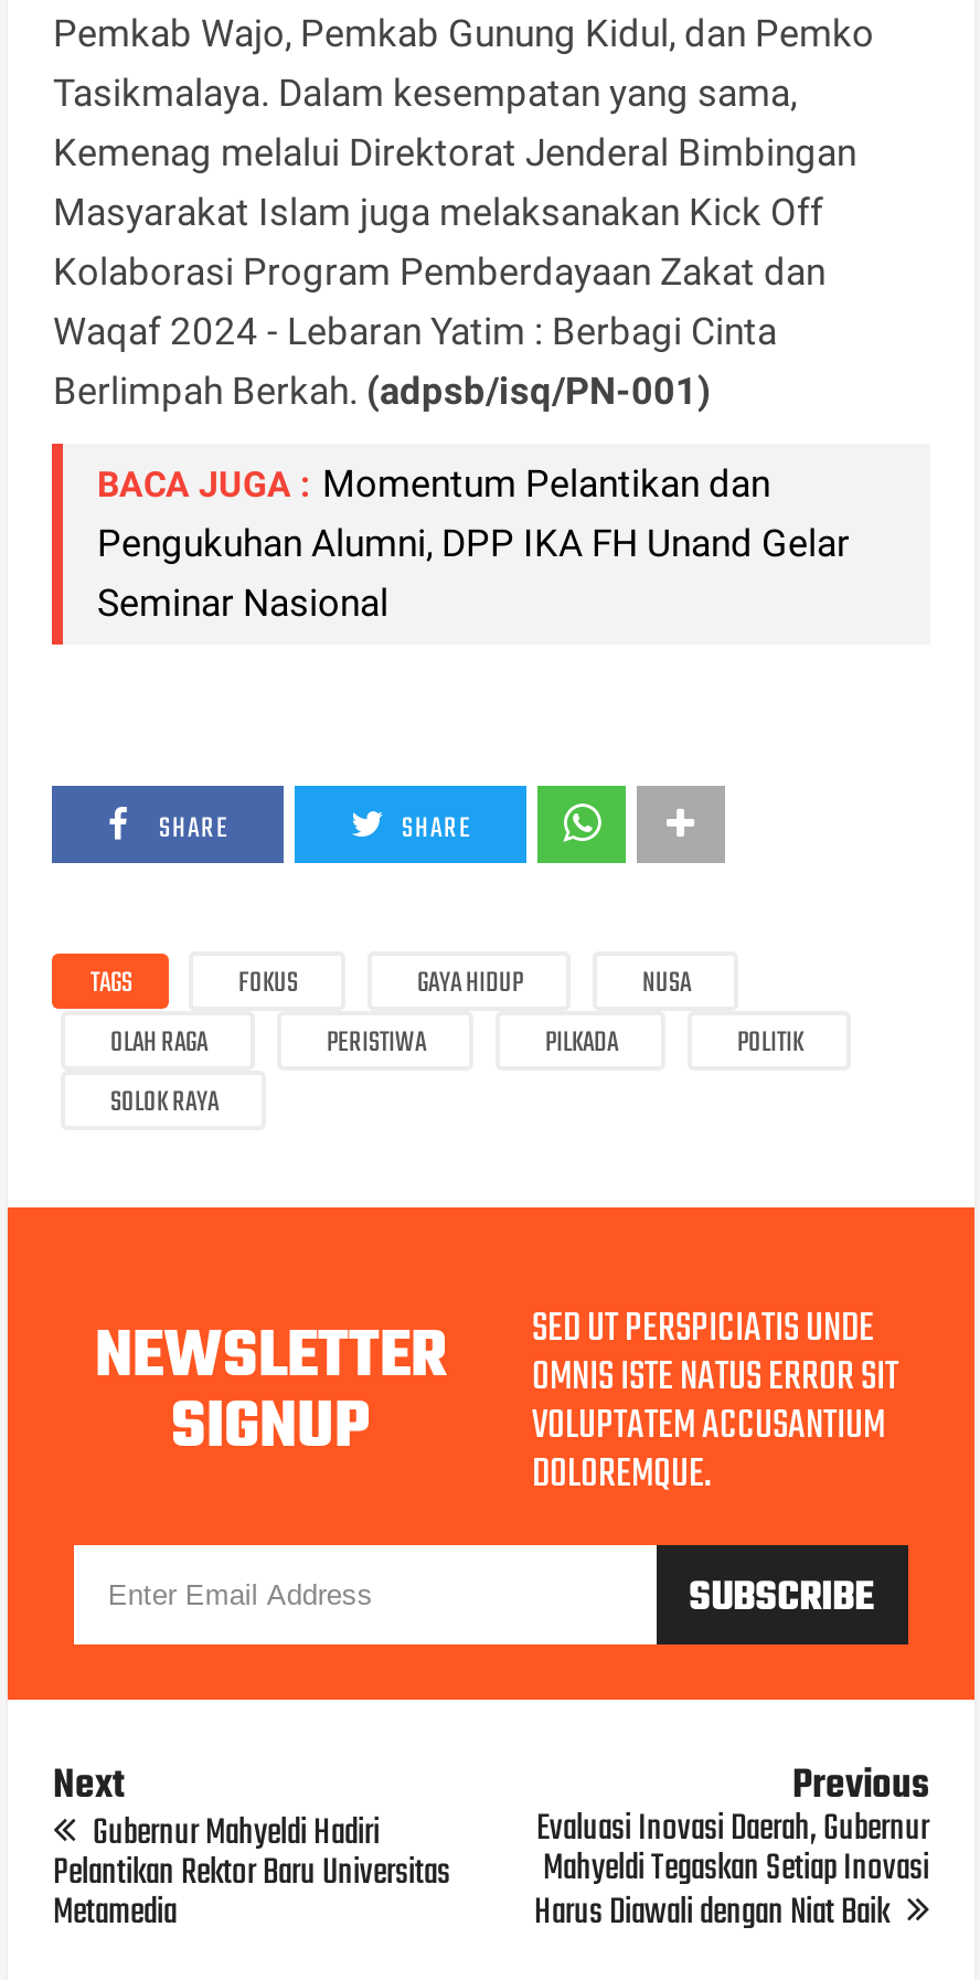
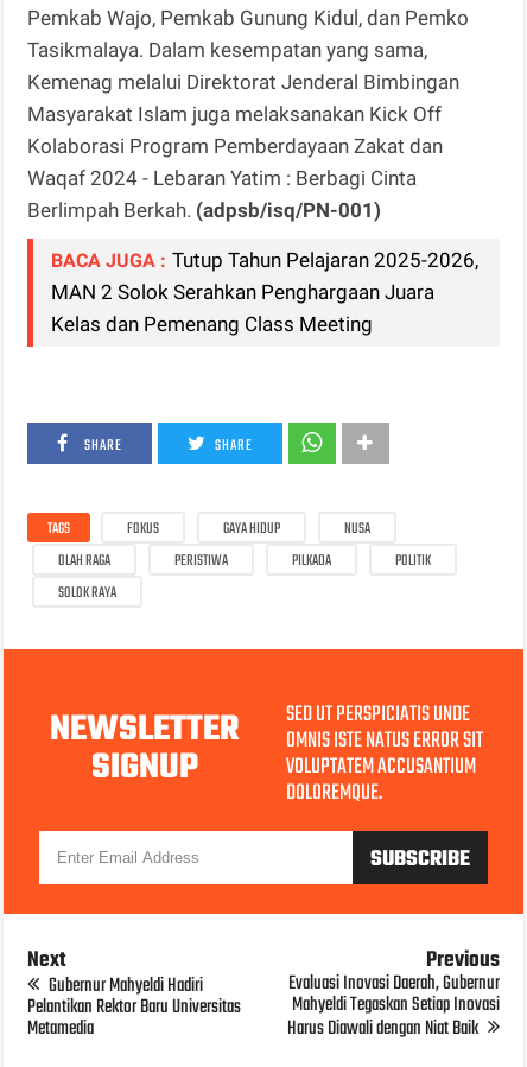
[97,461,850,624] BACA JUGA : Momentum Pelantikan dan | Pengukuhan Alumni, DPP IKA FH Unand Gelar | Seminar Nasional -> [52,248,479,336] BACA JUGA : Tutup Tahun Pelajaran 2025-2026, | MAN 2 Solok Serahkan Penghargaan Juara | Kelas dan Pemenang Class Meeting

